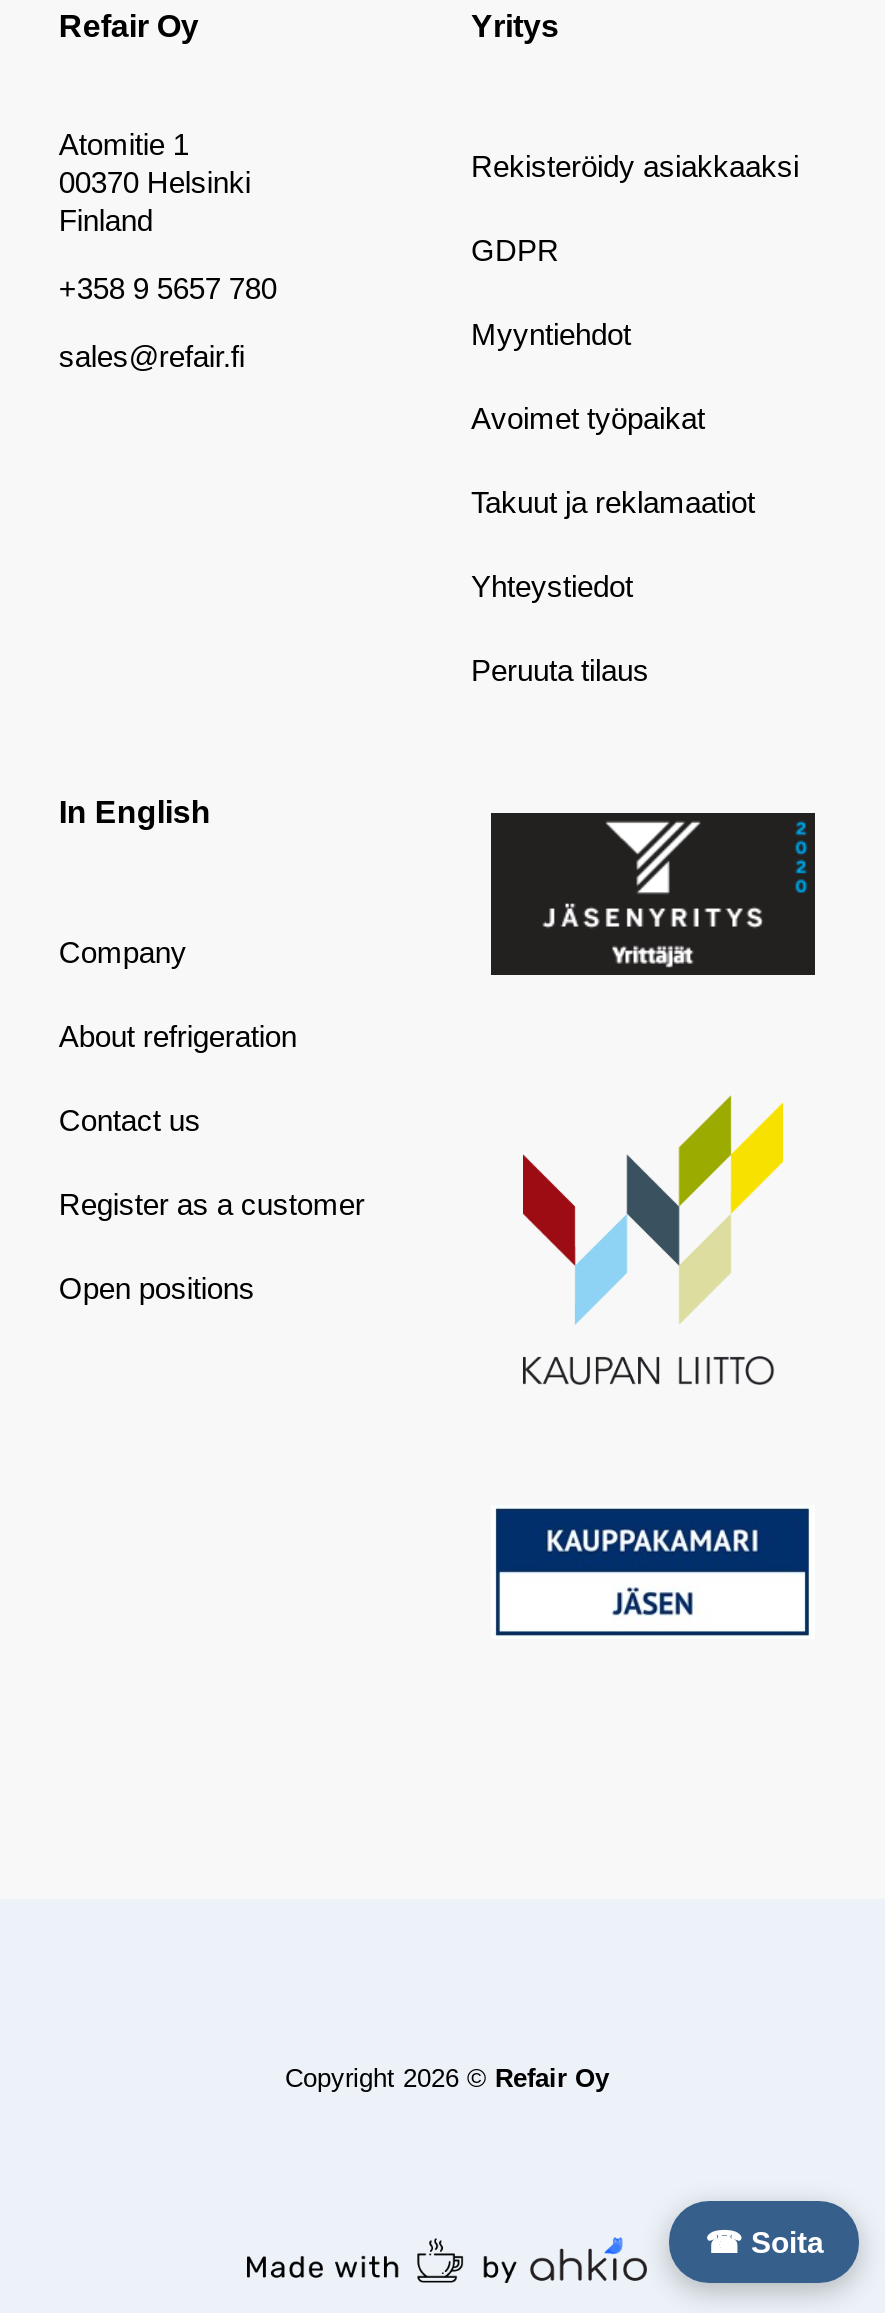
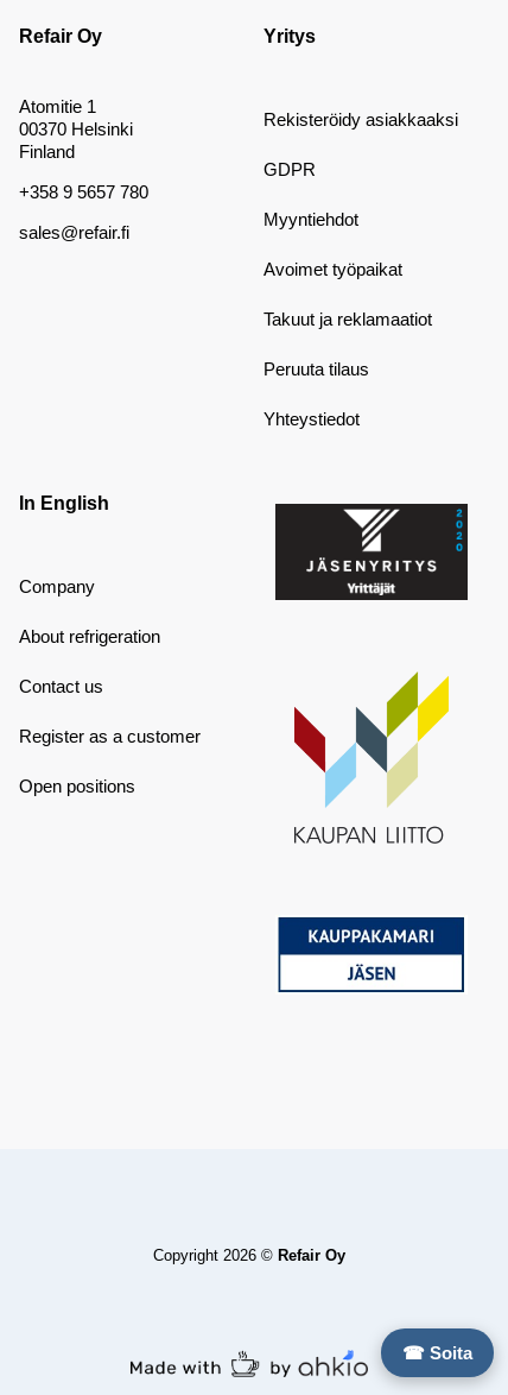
moved [471,570,633,604] -> [263,409,360,429]: Yhteystiedot
moved [471,654,649,688] -> [263,359,369,380]: Peruuta tilaus

